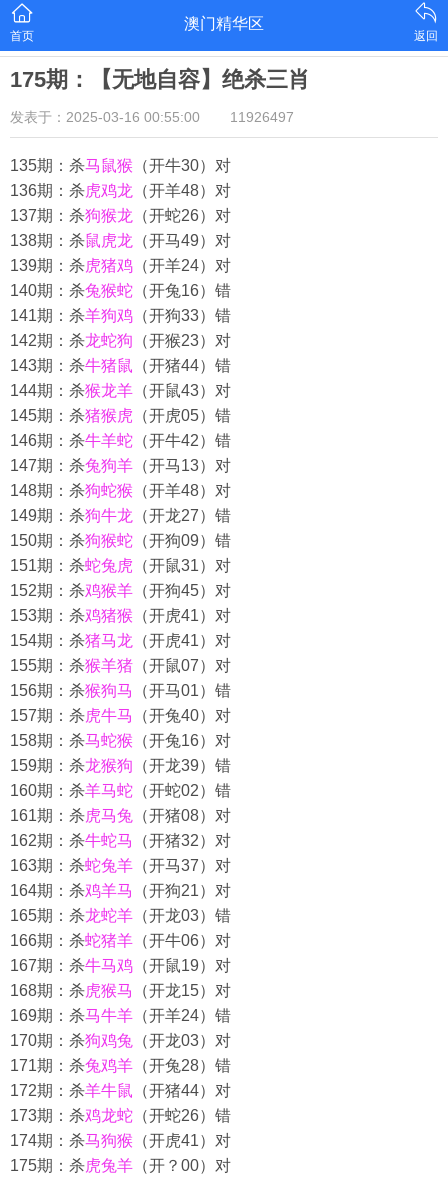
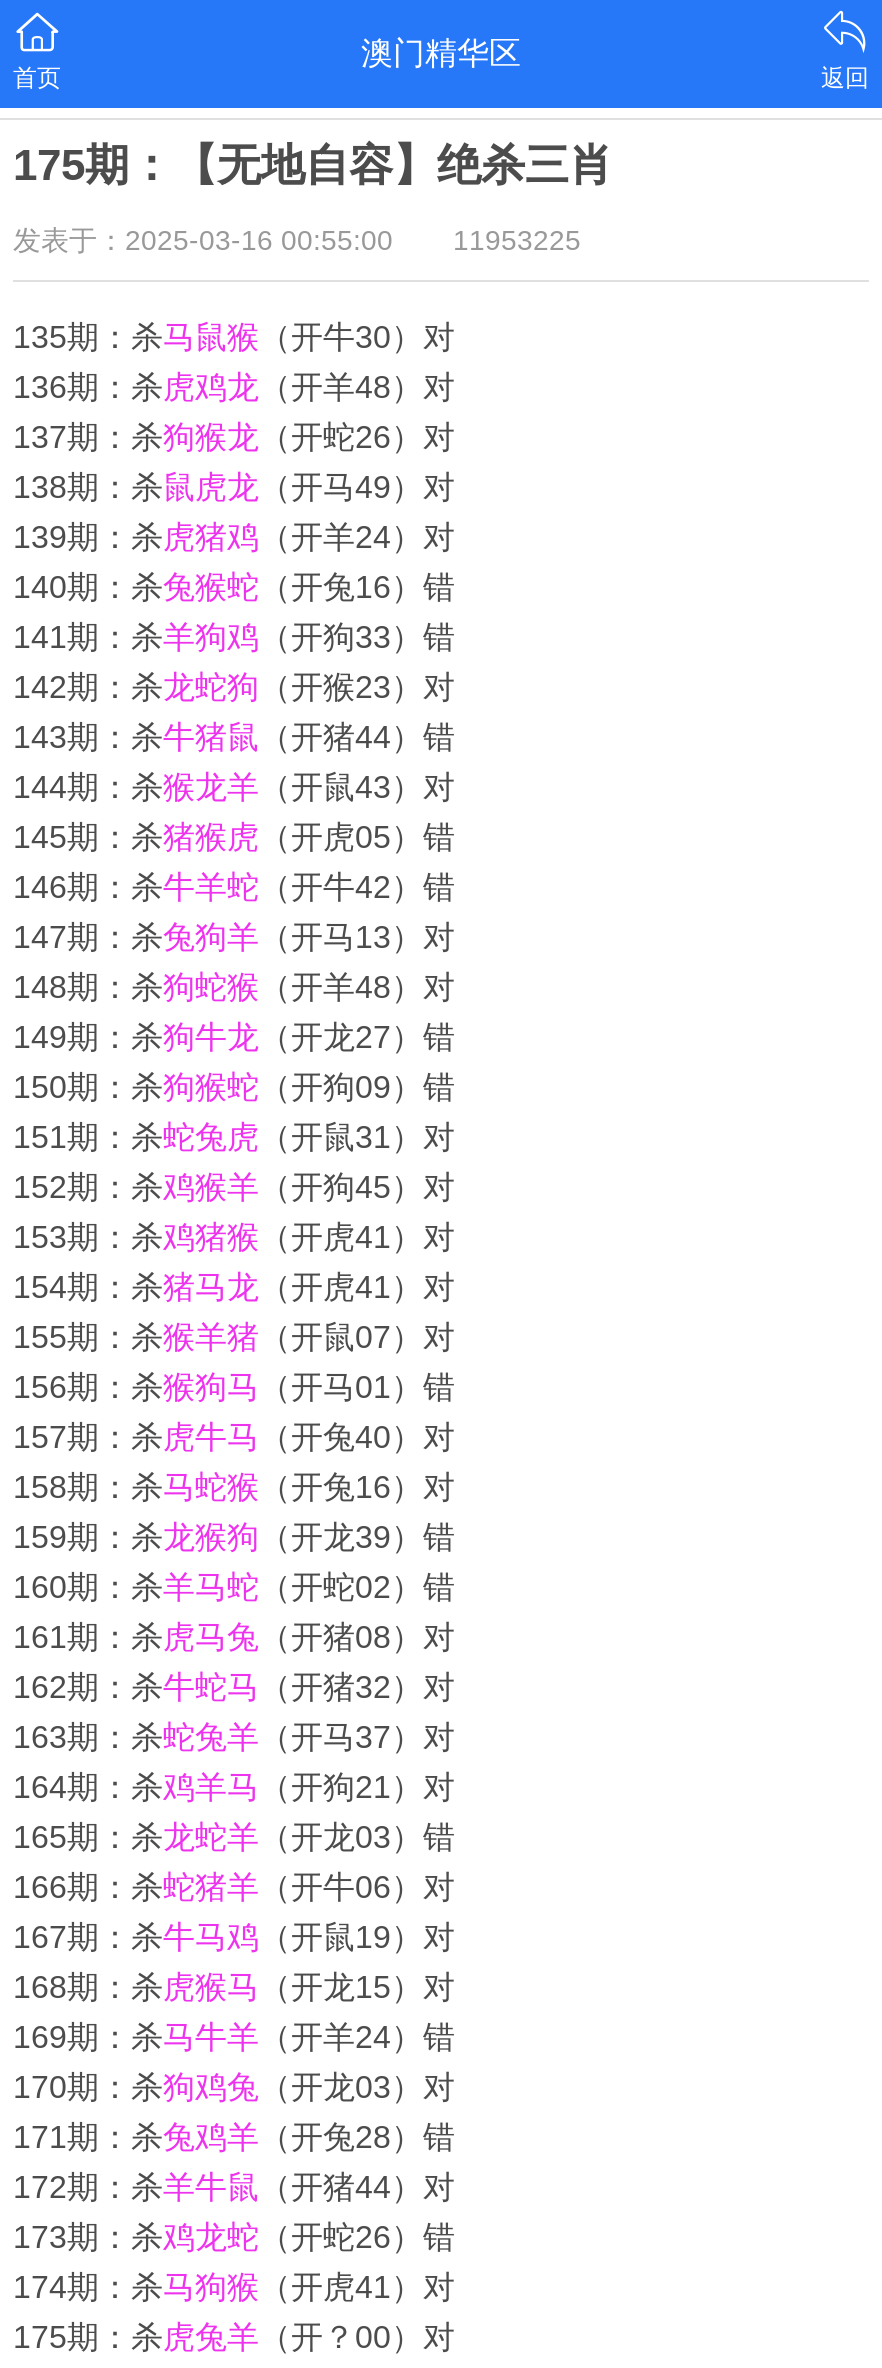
[10,109,294,125] 发表于：2025-03-16 00:55:00 11926497 -> [13,224,581,256] 发表于：2025-03-16 00:55:00 11953225

